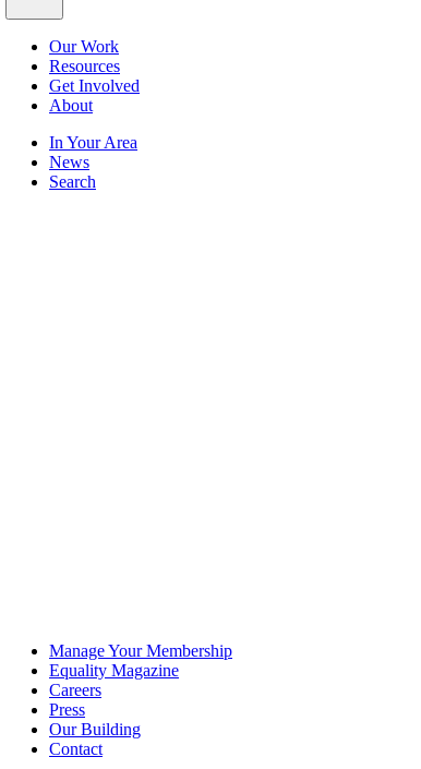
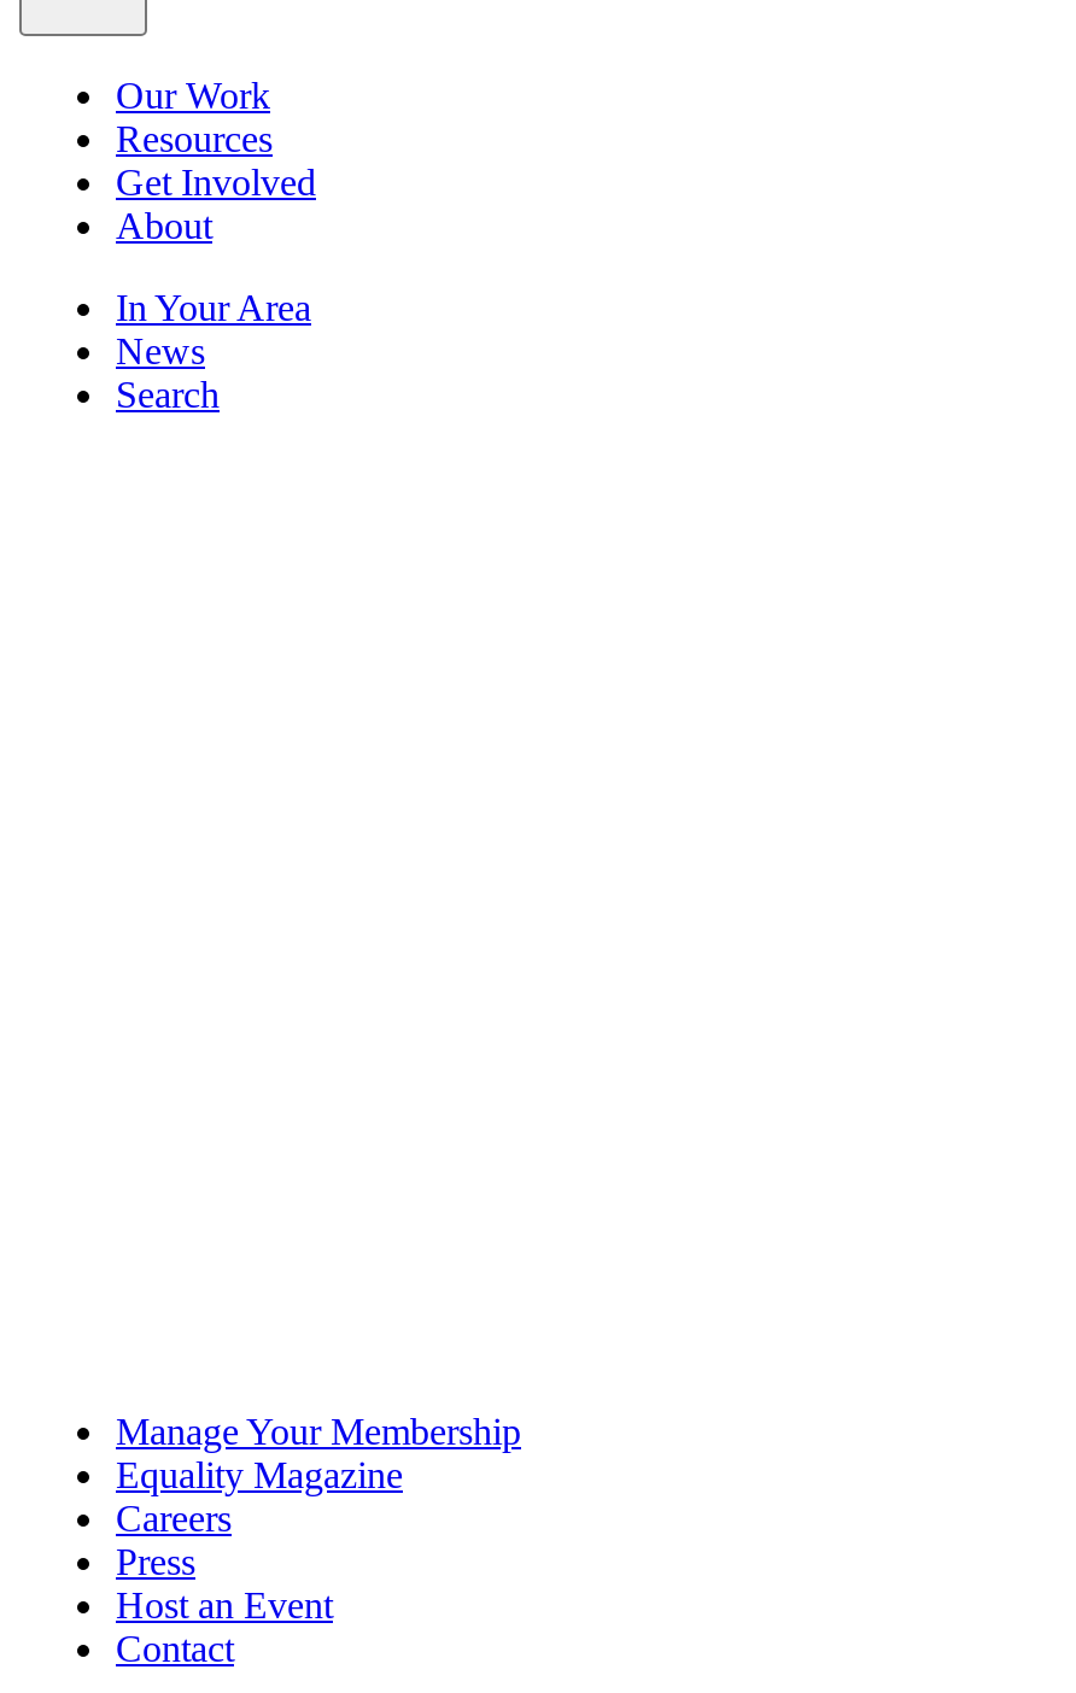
[49,720,141,739] Our Building -> [116,1585,333,1626] Host an Event

